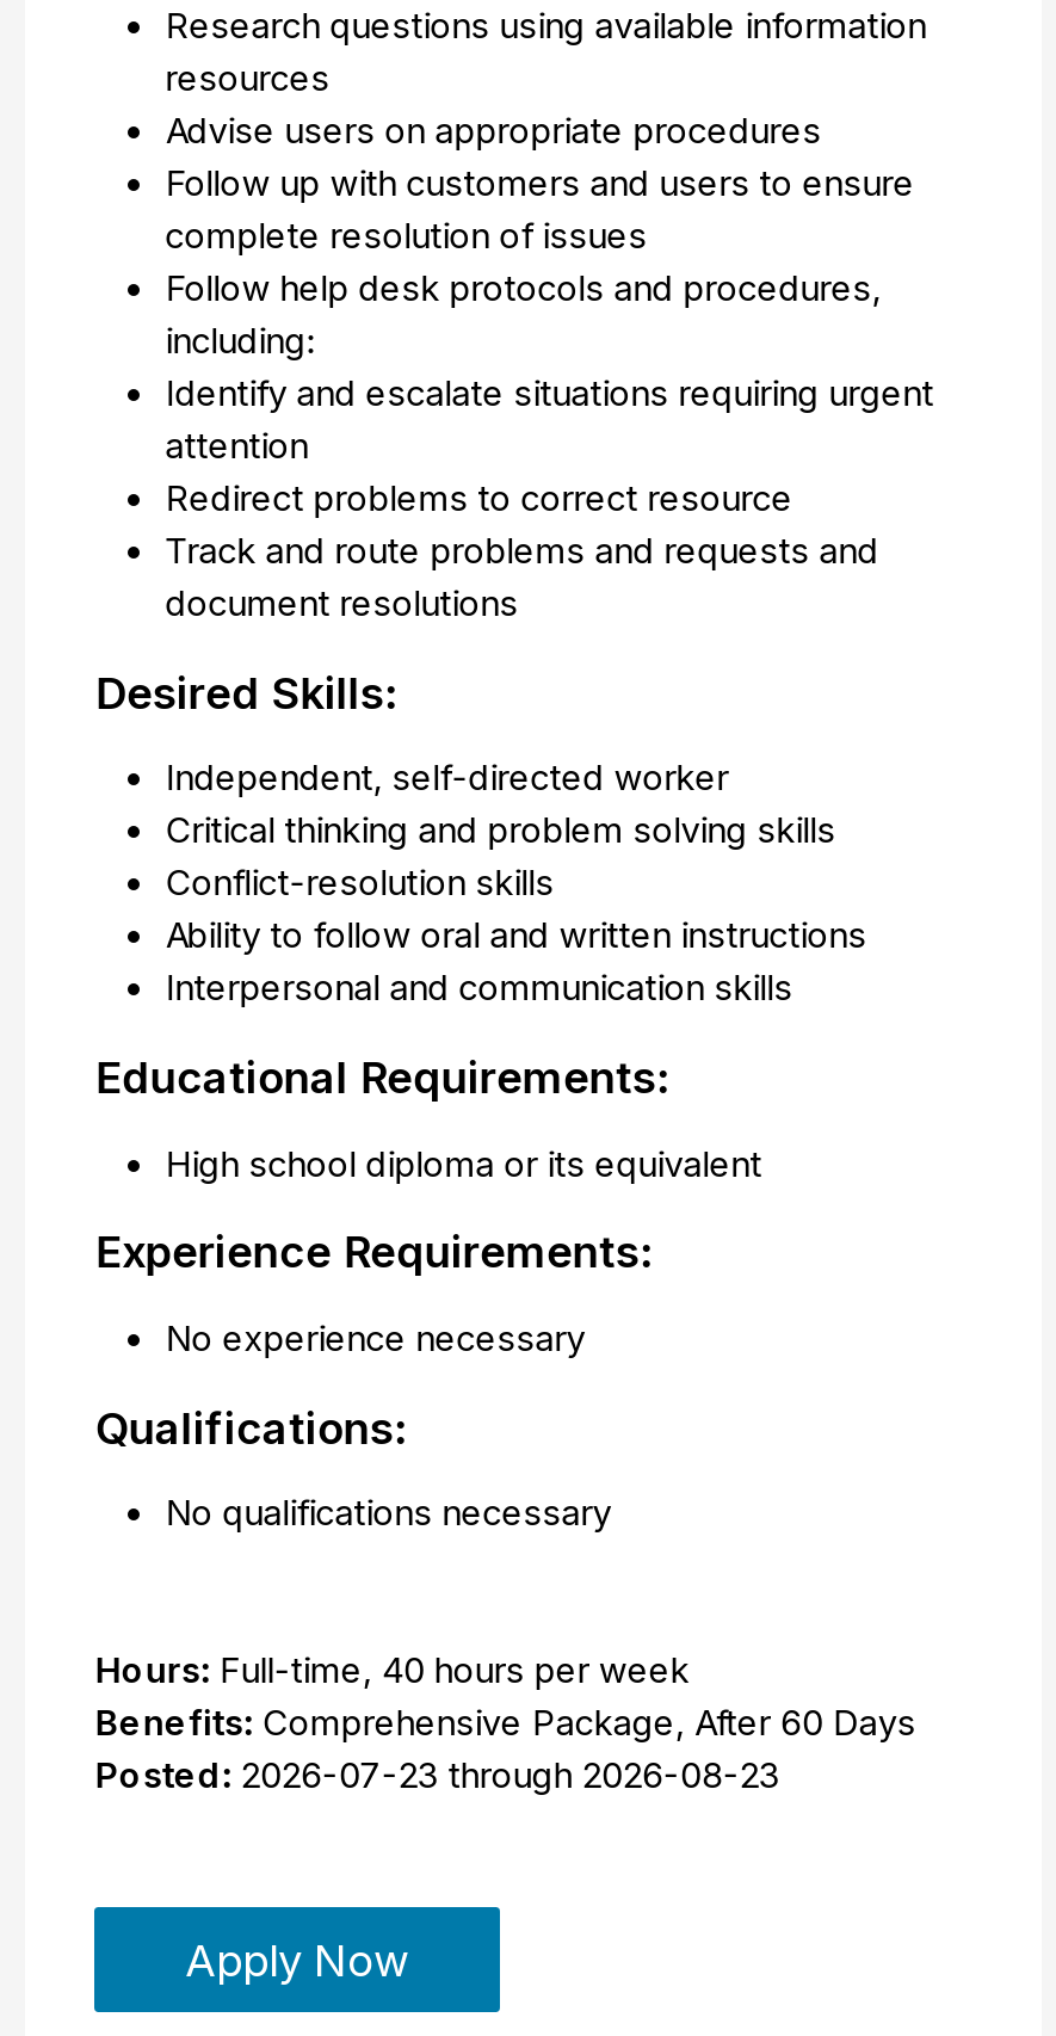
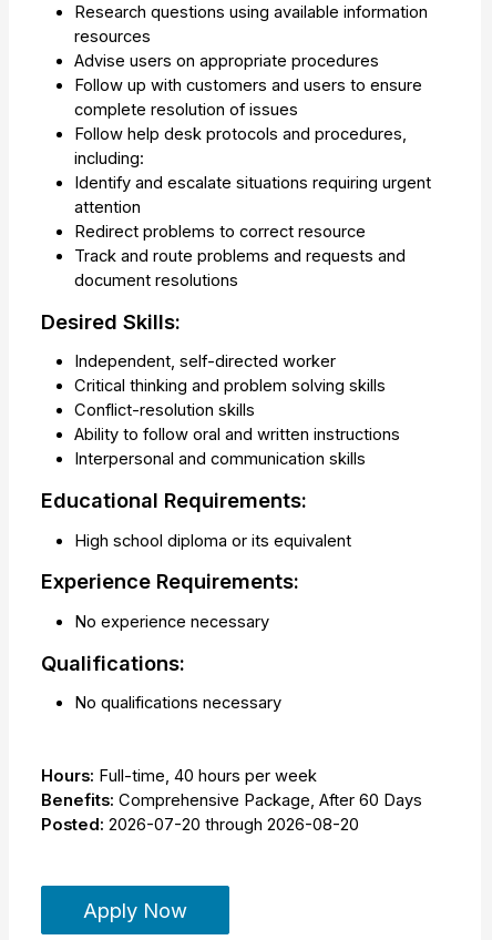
[95,1756,780,1799] Posted: 2026-07-23 through 2026-08-23 -> [41,815,359,835] Posted: 2026-07-20 through 2026-08-20

